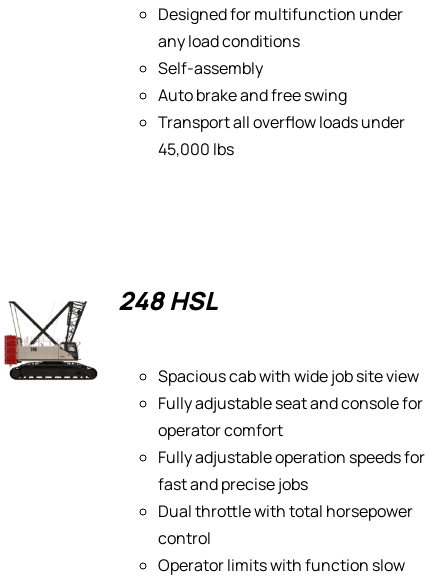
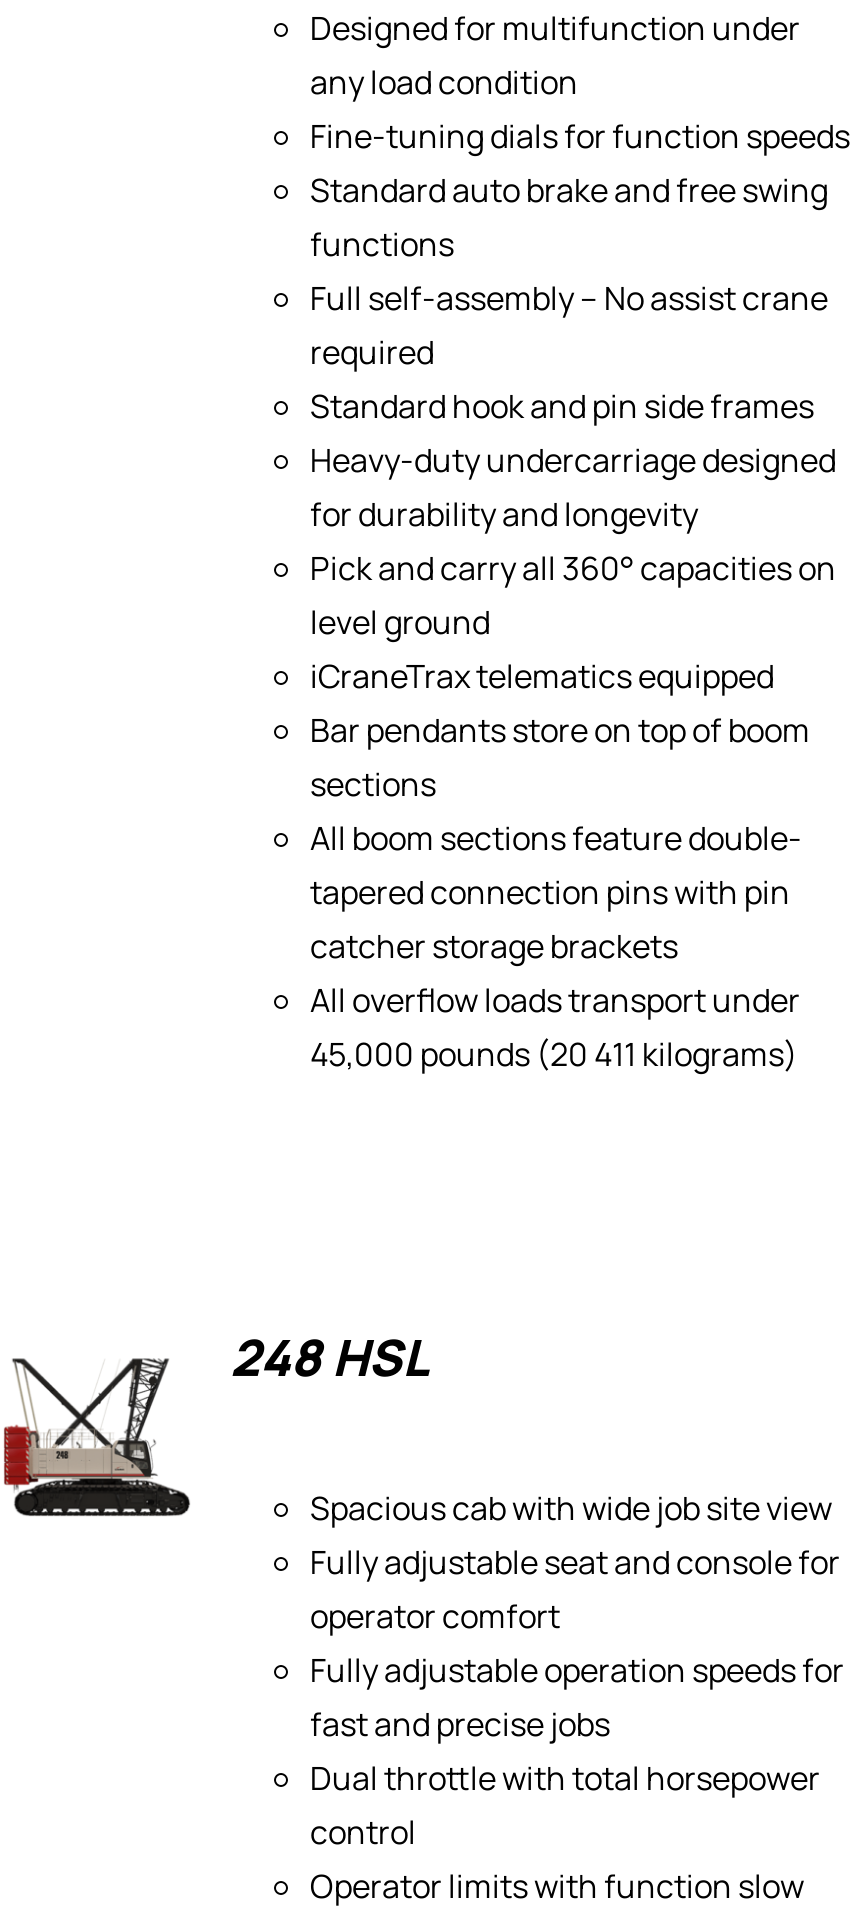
[157,30,404,160] any load conditions | Self-assembly | Auto brake and free swing | Transport all overflow loads under | 45,000 lbs -> [310,60,850,1076] any load condition | Fine-tuning dials for function speeds | Standard auto brake and free swing | functions | Full self-assembly – No assist crane | required | Standard hook and pin side frames | Heavy-duty undercarriage designed | for durability and longevity | Pick and carry all 360° capacities on | level ground | iCraneTrax telematics equipped | Bar pendants store on top of boom | sections | All boom sections feature double- | tapered connection pins with pin | catcher storage brackets | All overflow loads transport under | 45,000 pounds (20 411 kilograms)

